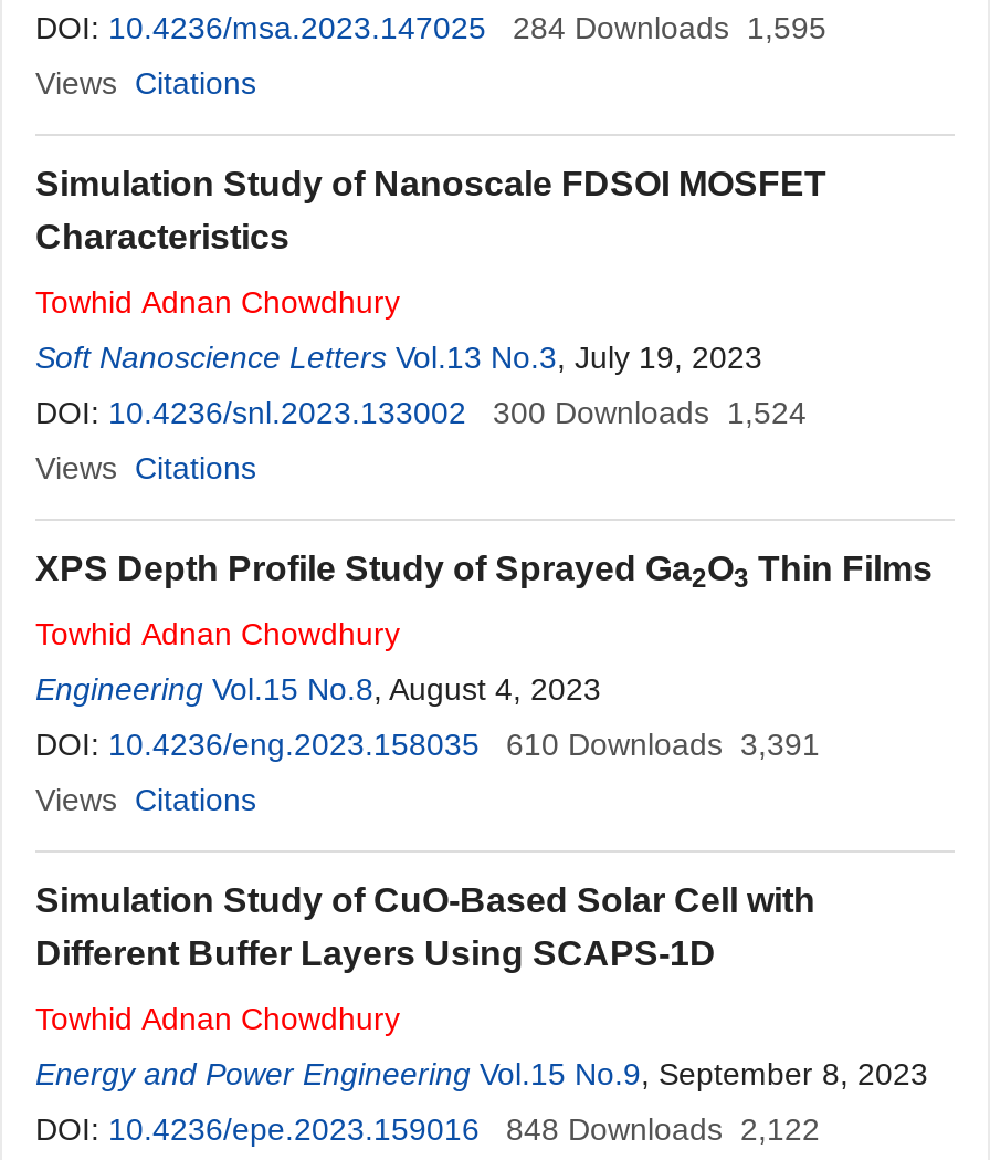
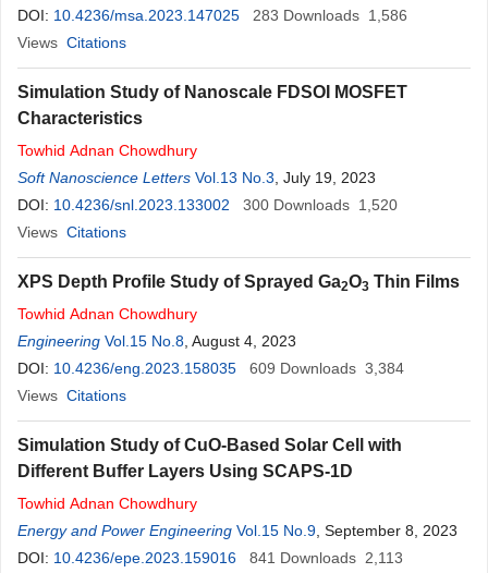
[35,10,826,45] DOI: 10.4236/msa.2023.147025 284 Downloads 1,595 -> [17,7,407,24] DOI: 10.4236/msa.2023.147025 283 Downloads 1,586
[35,395,807,430] DOI: 10.4236/snl.2023.133002 300 Downloads 1,524 -> [17,196,398,214] DOI: 10.4236/snl.2023.133002 300 Downloads 1,520
[35,727,820,762] DOI: 10.4236/eng.2023.158035 610 Downloads 3,391 -> [17,359,404,377] DOI: 10.4236/eng.2023.158035 609 Downloads 3,384
[35,1111,820,1147] DOI: 10.4236/epe.2023.159016 848 Downloads 2,122 -> [17,549,403,566] DOI: 10.4236/epe.2023.159016 841 Downloads 2,113

